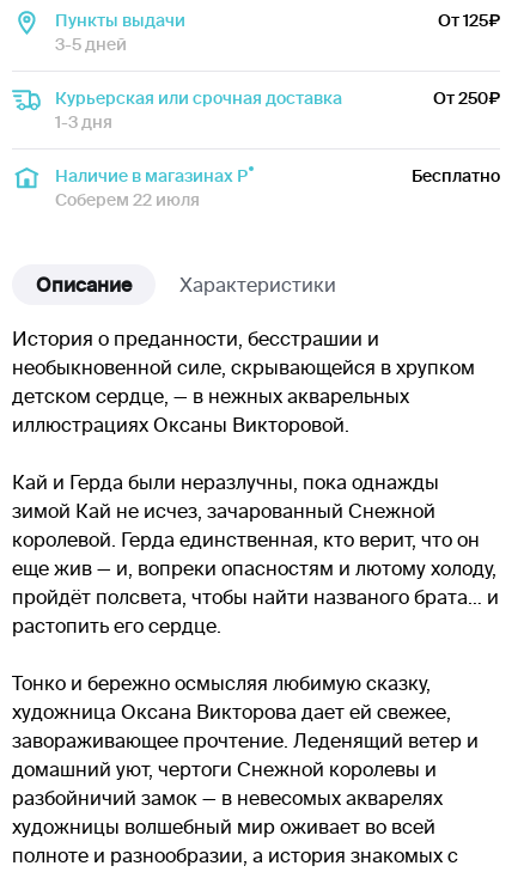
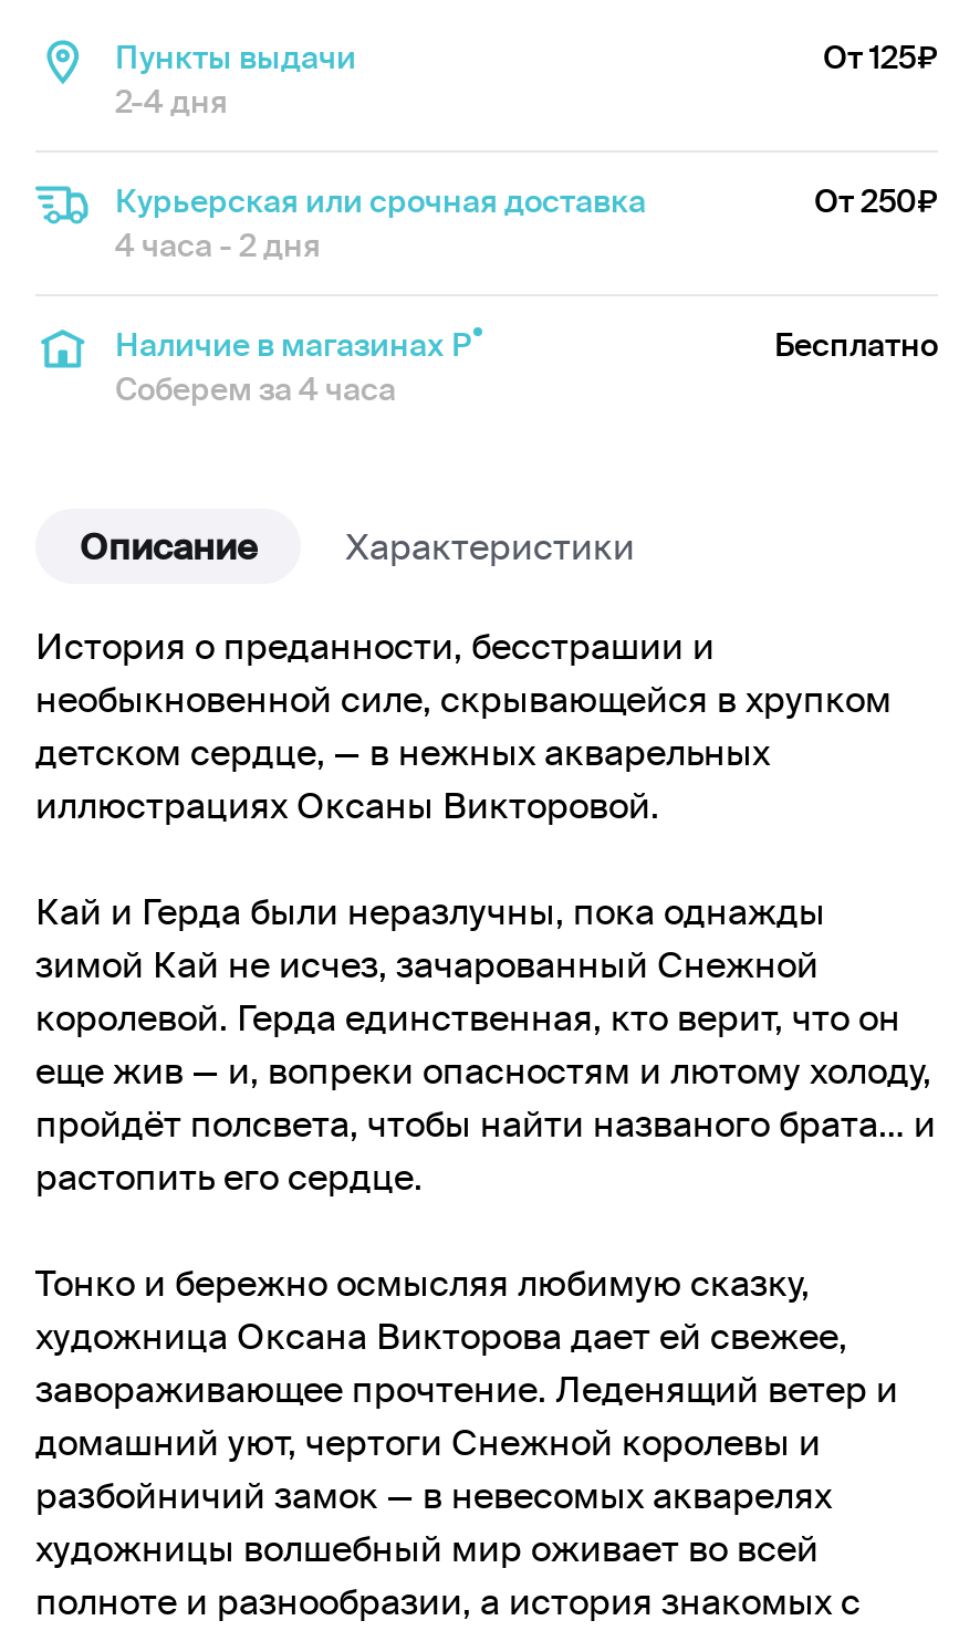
[55,35,127,54] 3-5 дней -> [115,84,228,119] 2-4 дня
[55,112,112,132] 1-3 дня -> [115,228,321,263] 4 часа - 2 дня
[55,190,200,209] Соберем 22 июля -> [115,372,396,407] Соберем за 4 часа

